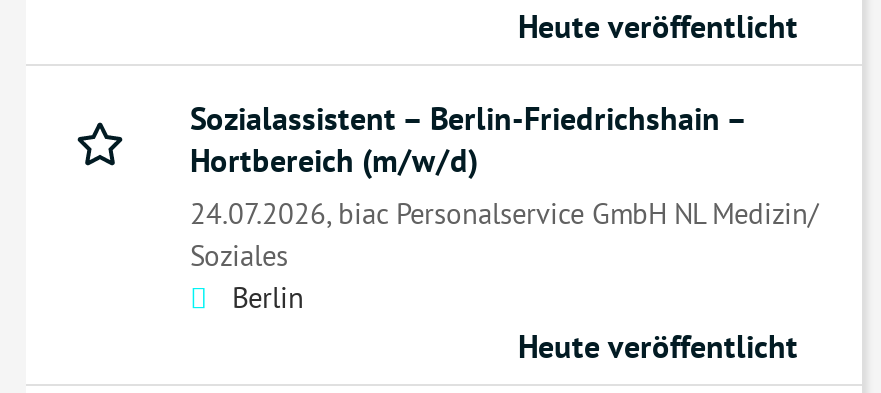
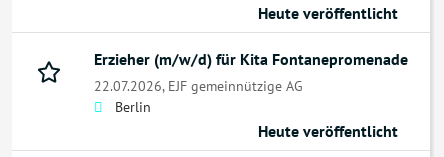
[190,99,818,275] Sozialassistent – Berlin-Friedrichshain – | Hortbereich (m/w/d) | 24.07.2026, biac Personalservice GmbH NL Medizin/ | Soziales -> [94,49,408,95] Erzieher (m/w/d) für Kita Fontanepromenade | 22.07.2026, EJF gemeinnützige AG

